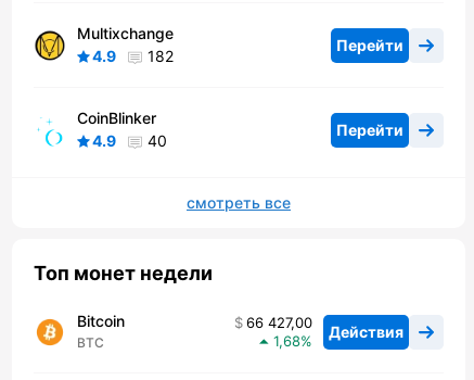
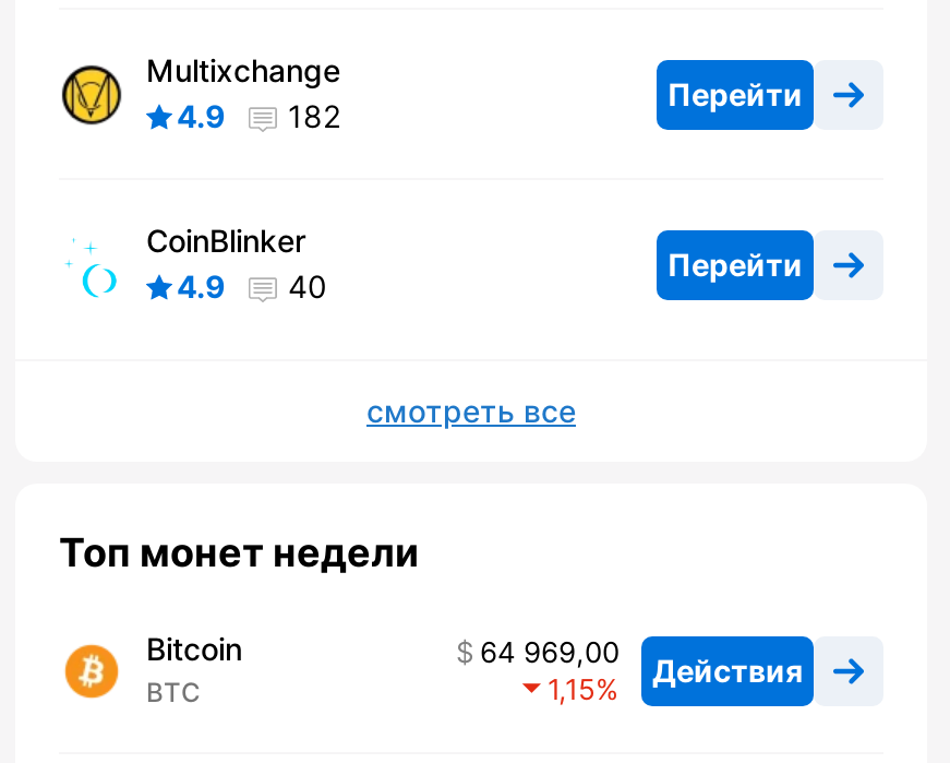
[246,314,403,341] 66 427,00 Действия -> [480,635,803,689] 64 969,00 Действия
[273,333,300,350] 1,68 -> [548,672,596,707] 1,15

